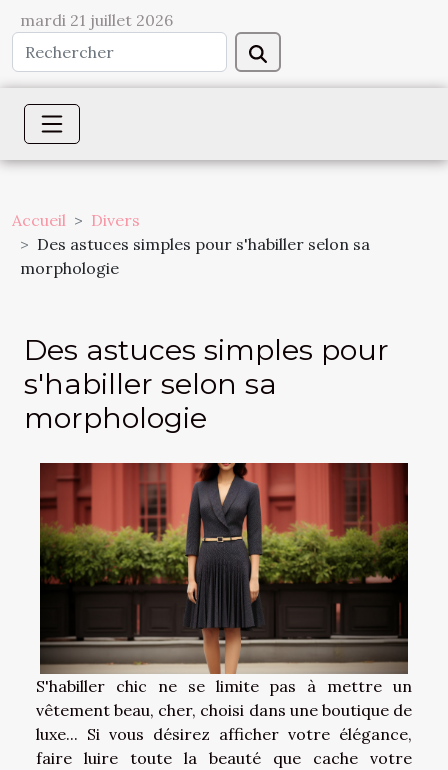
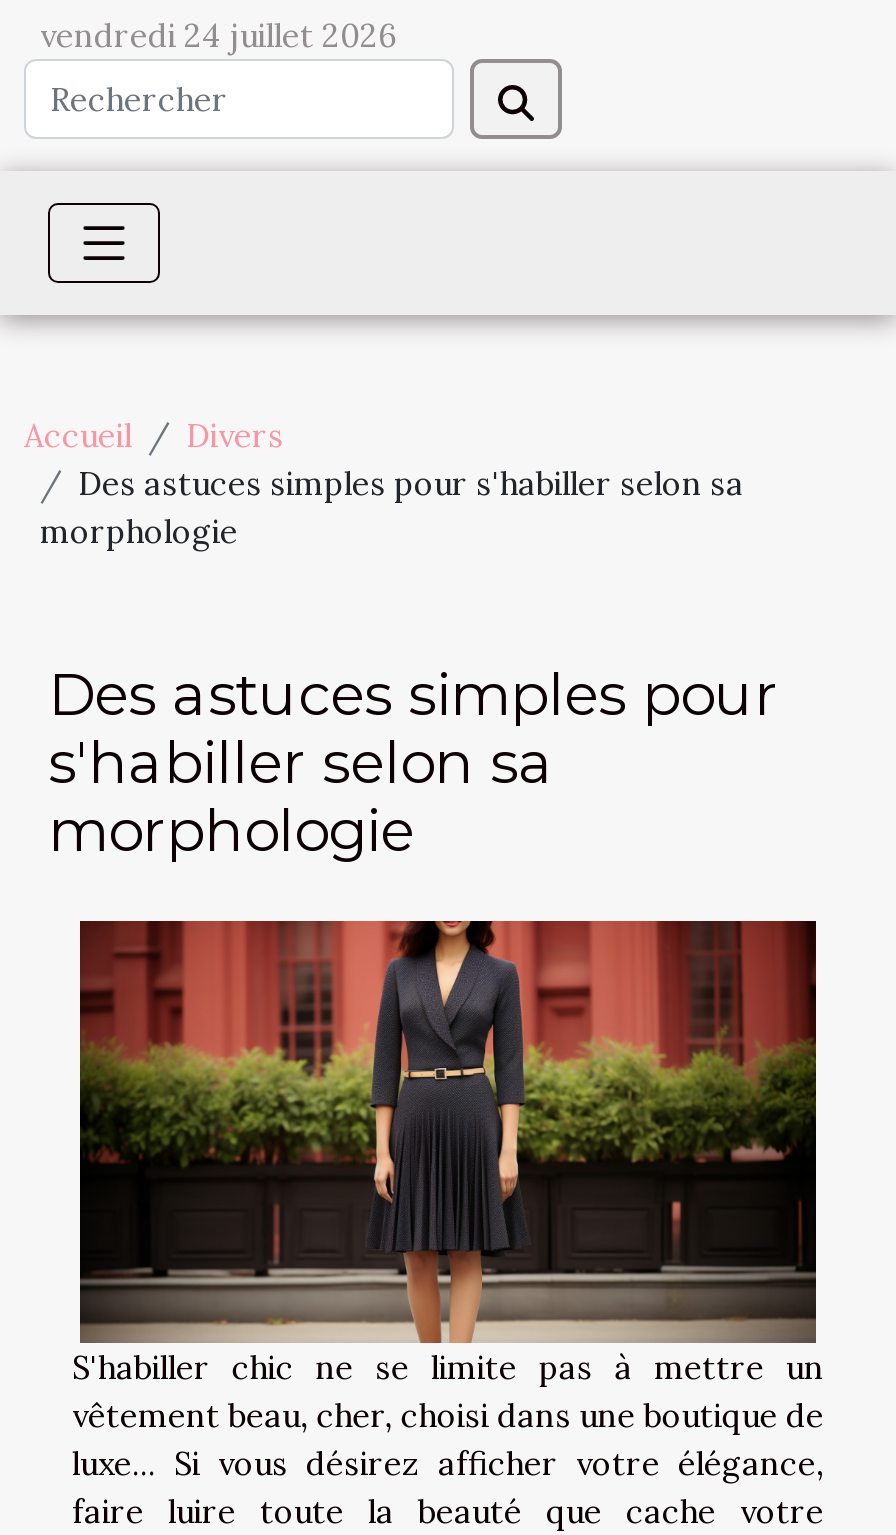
[20,10,173,30] mardi 21 juillet 2026 -> [40,15,396,55] vendredi 24 juillet 2026

